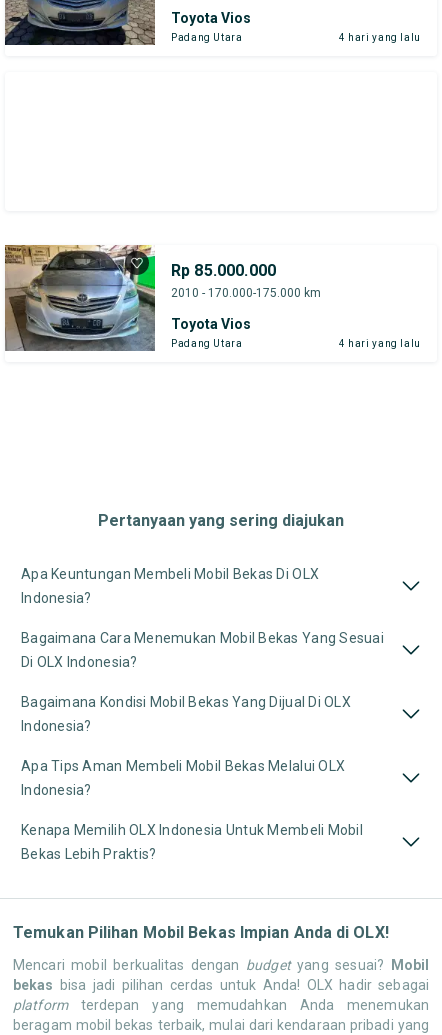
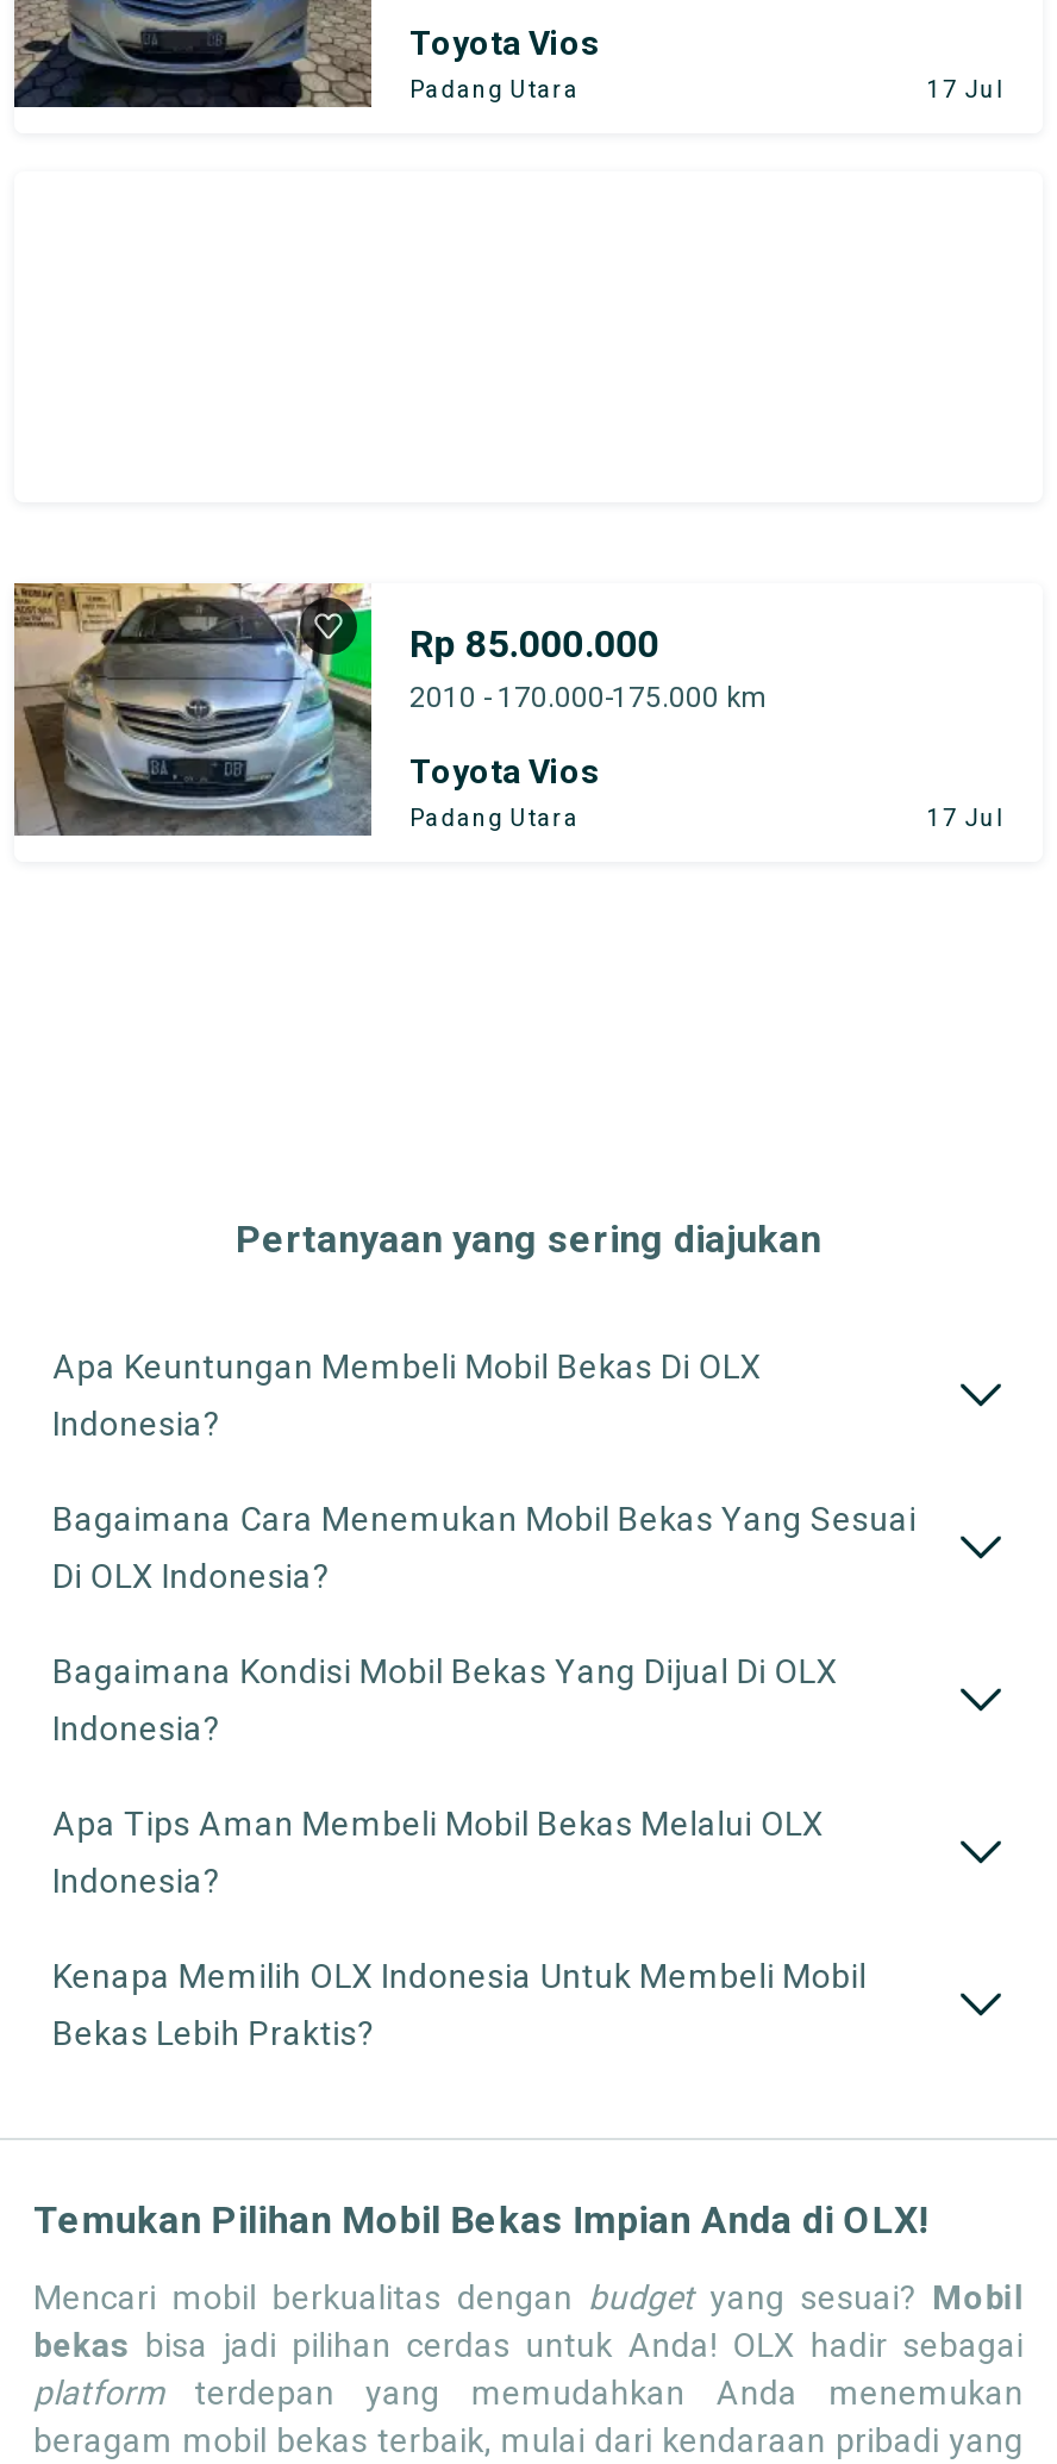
[339,32,421,43] 4 hari yang lalu -> [927,75,1005,101] 17 Jul
[339,338,421,349] 4 hari yang lalu -> [927,804,1005,830] 17 Jul

